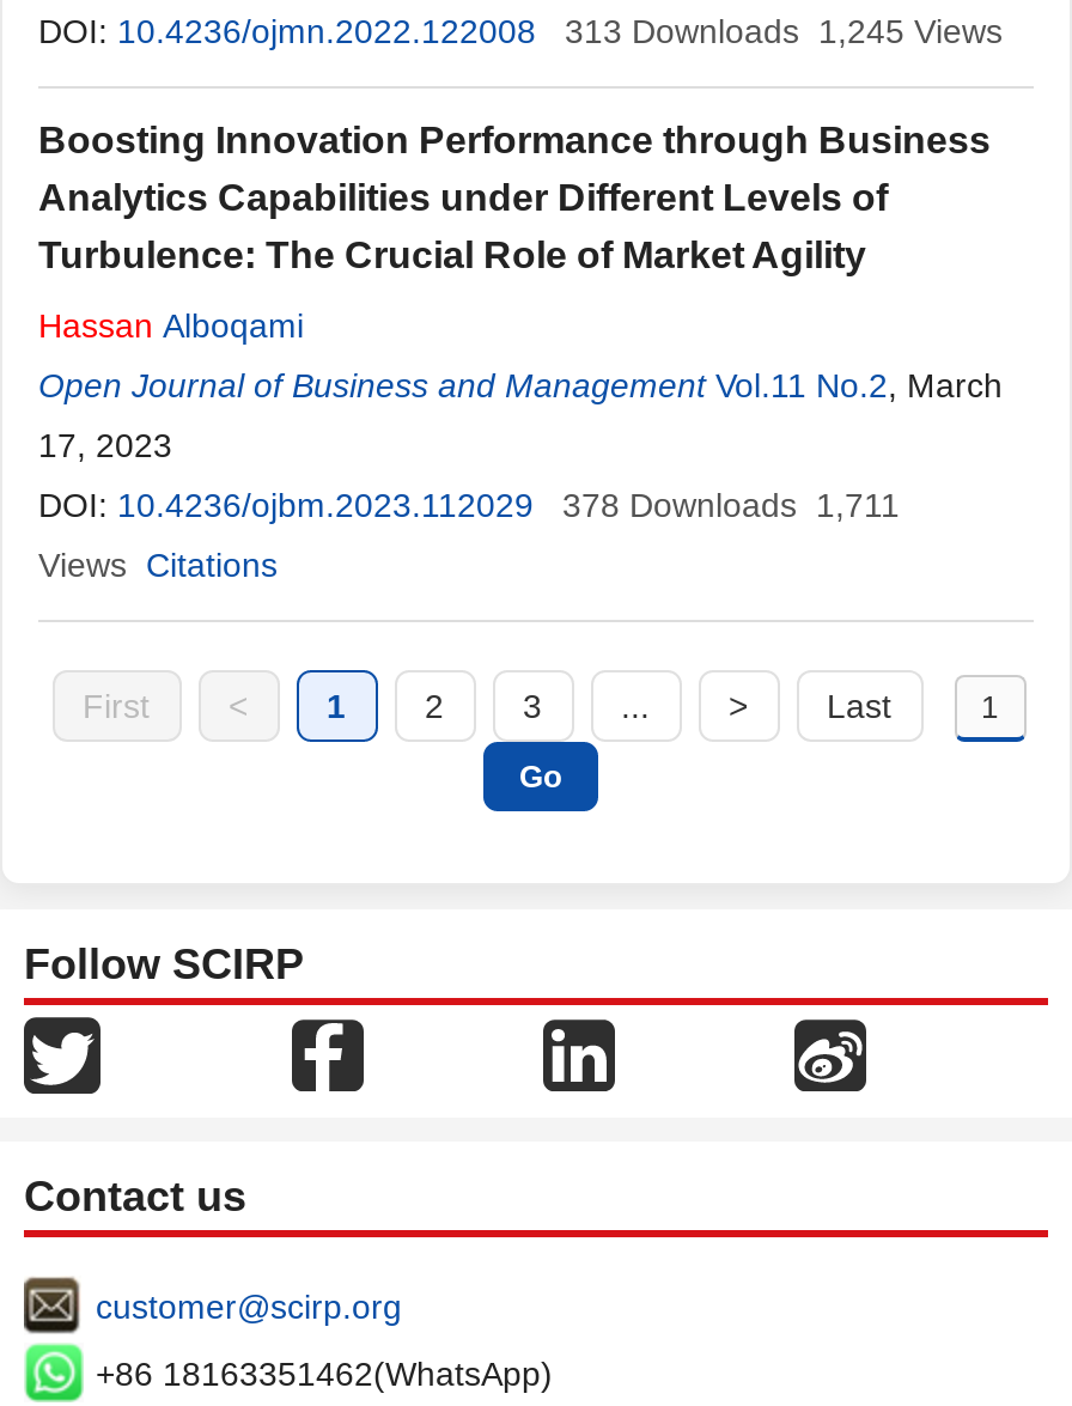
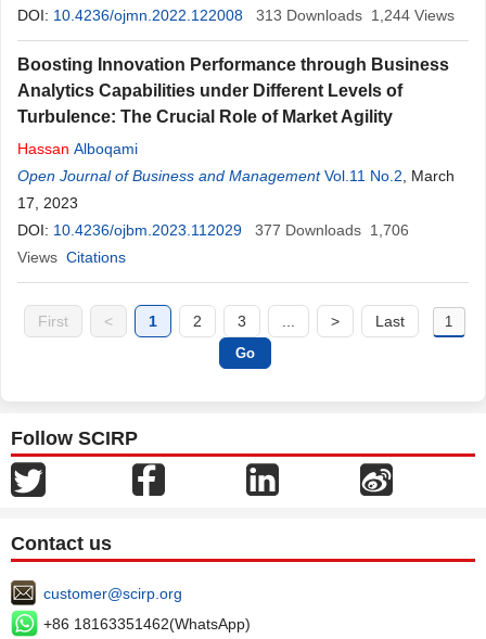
[565,12,1003,50] 313 Downloads 1,245 Views -> [256,7,455,24] 313 Downloads 1,244 Views
[38,486,900,524] DOI: 10.4236/ojbm.2023.112029 378 Downloads 1,711 -> [17,221,409,239] DOI: 10.4236/ojbm.2023.112029 377 Downloads 1,706

